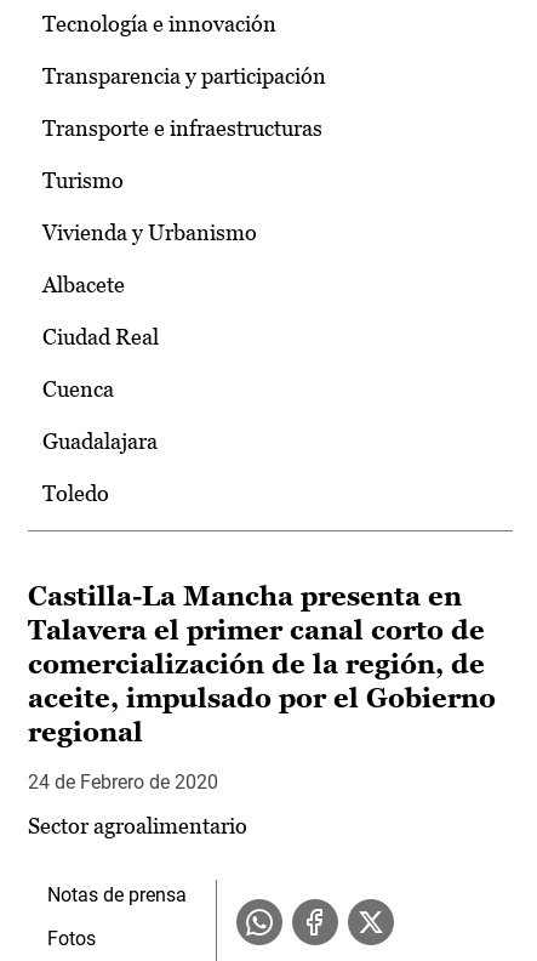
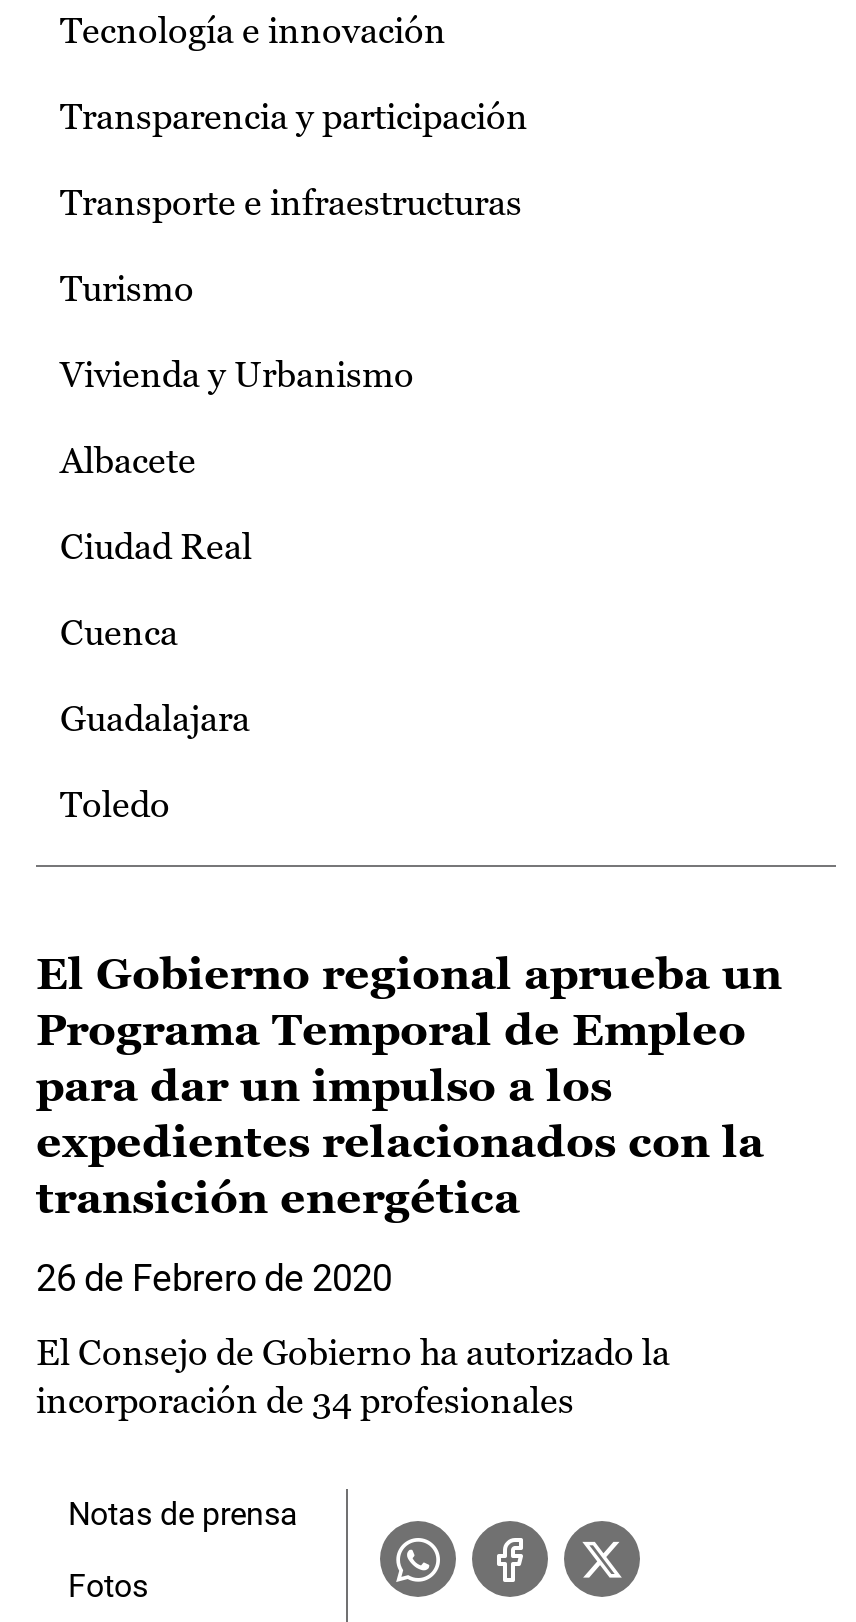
[28,581,496,748] Castilla-La Mancha presenta en | Talavera el primer canal corto de | comercialización de la región, de | aceite, impulsado por el Gobierno | regional -> [36,949,782,1223] El Gobierno regional aprueba un | Programa Temporal de Empleo | para dar un impulso a los | expedientes relacionados con la | transición energética
[28,771,218,794] 24 de Febrero de 2020 -> [36,1257,392,1299] 26 de Febrero de 2020
[28,813,247,839] Sector agroalimentario -> [36,1331,670,1421] El Consejo de Gobierno ha autorizado la | incorporación de 34 profesionales

